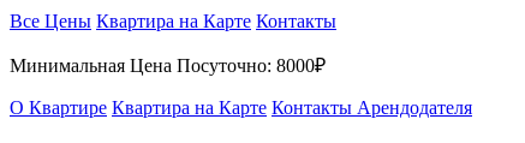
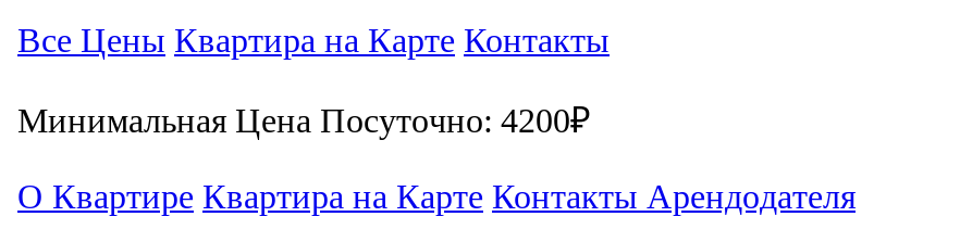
[10,56,326,76] Минимальная Цена Посуточно: 8000₽ -> [17,102,590,139] Минимальная Цена Посуточно: 4200₽

